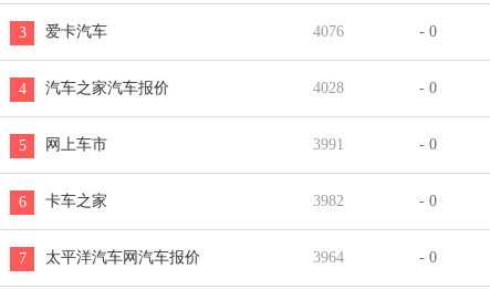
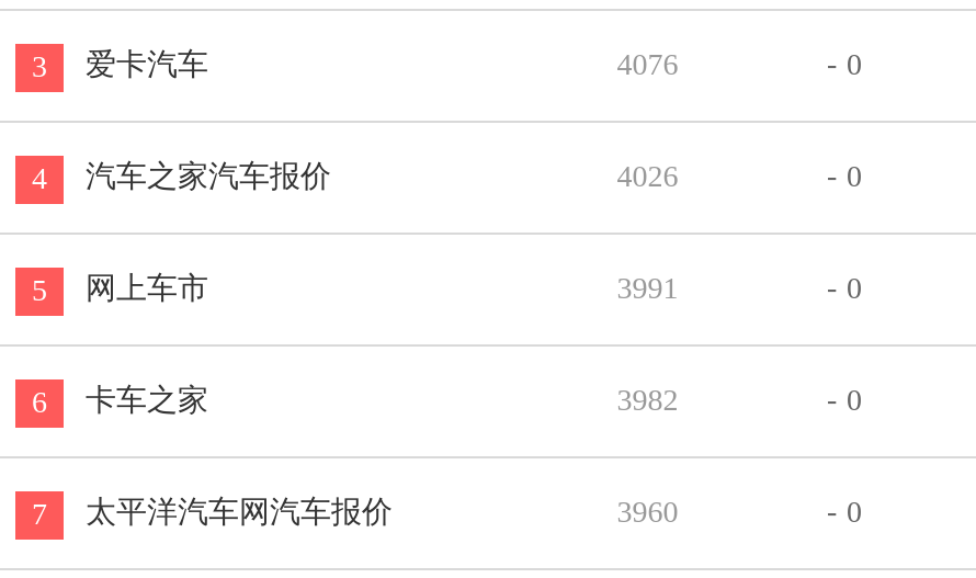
[313,80,344,96] 4028 -> [617,160,678,193] 4026
[313,249,344,266] 3964 -> [617,495,678,528] 3960

